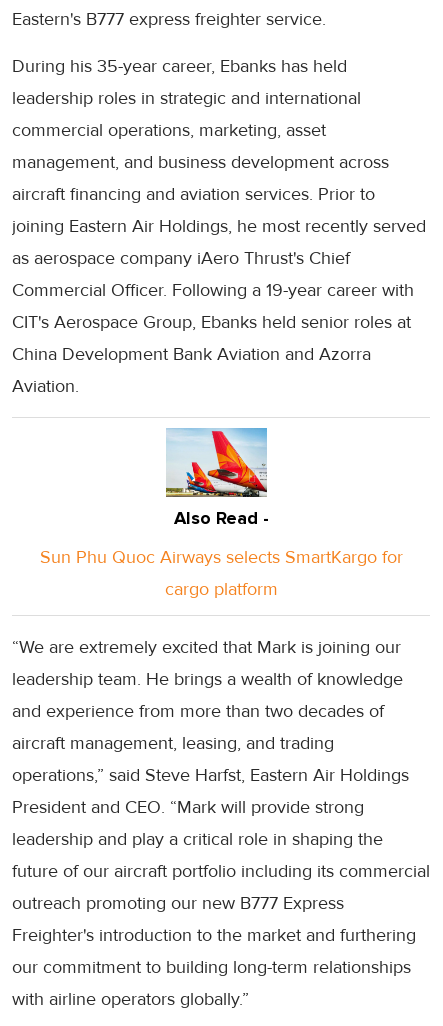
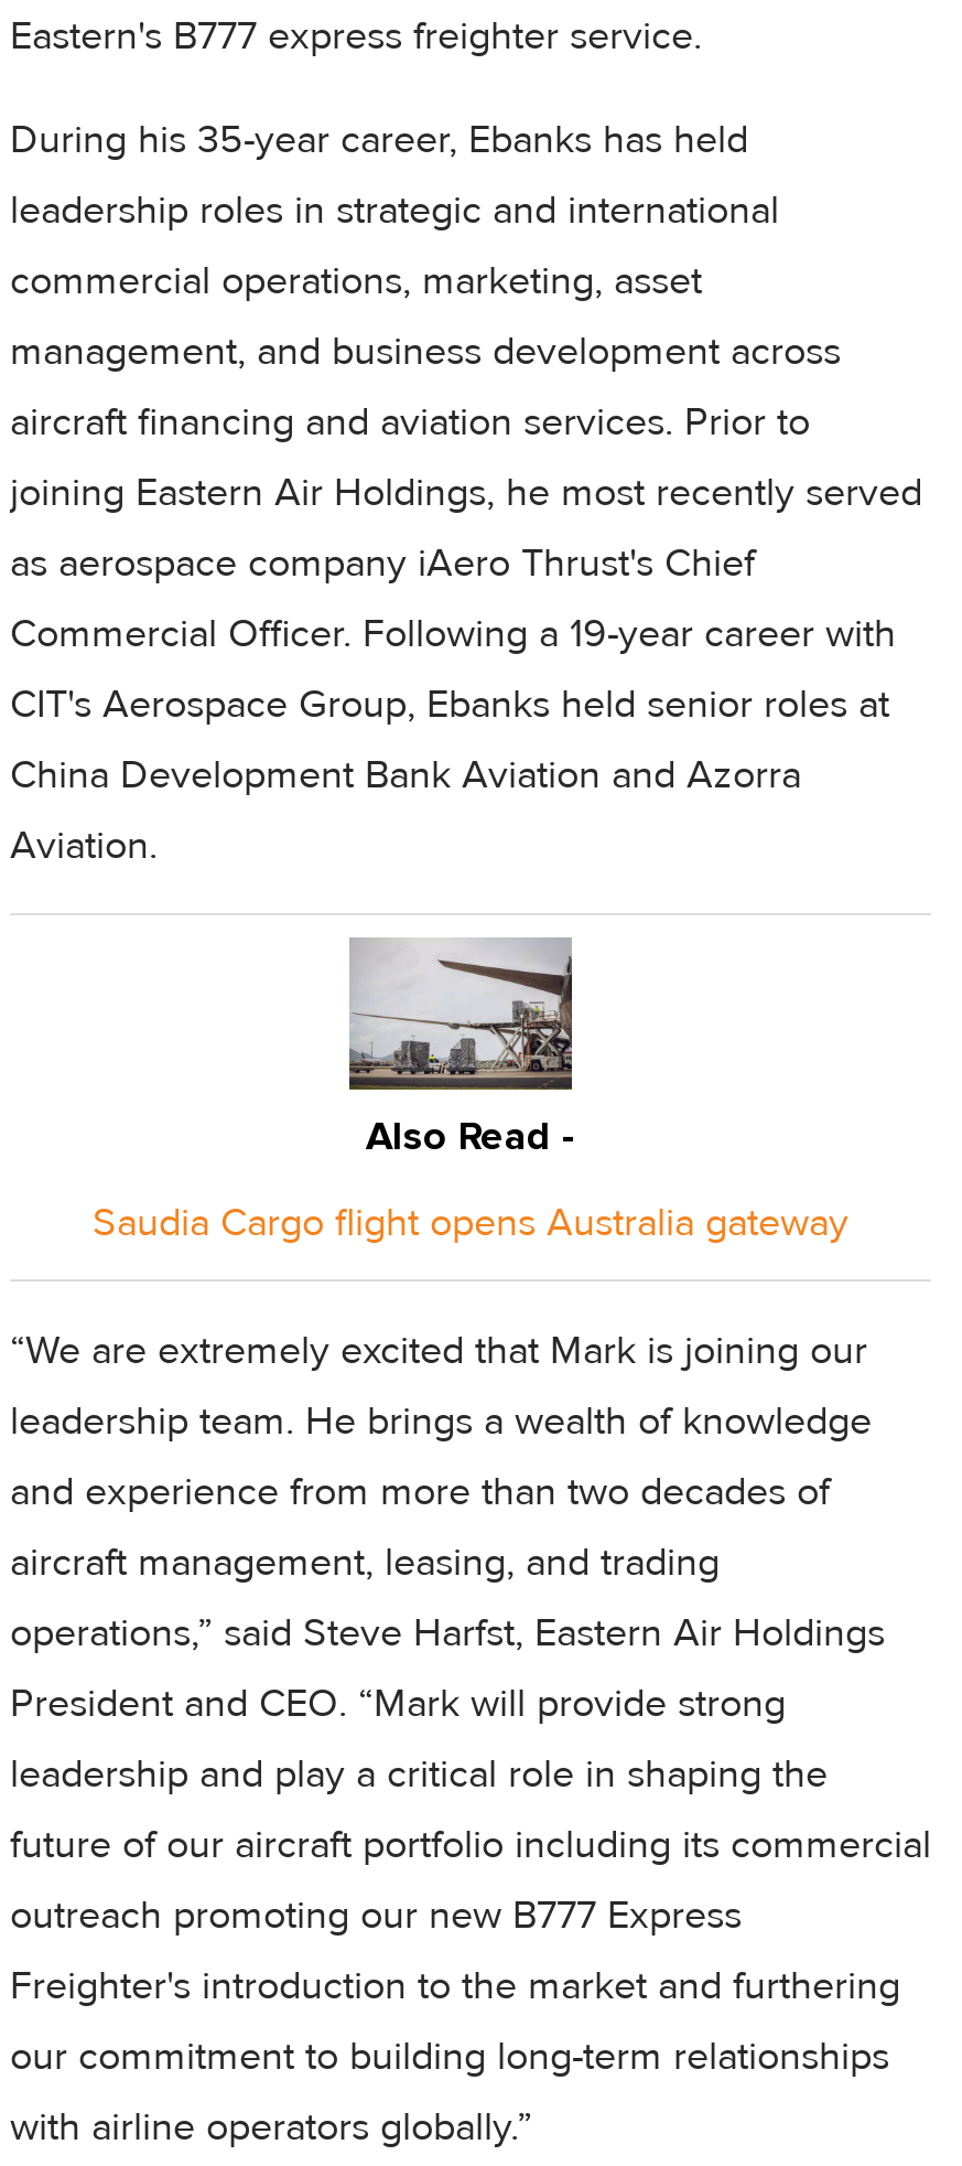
[165,427,268,498] [image] -> [347,935,574,1092] [image]
[39,546,402,600] Sun Phu Quoc Airways selects SmartKargo for | cargo platform -> [93,1197,848,1246] Saudia Cargo flight opens Australia gateway

